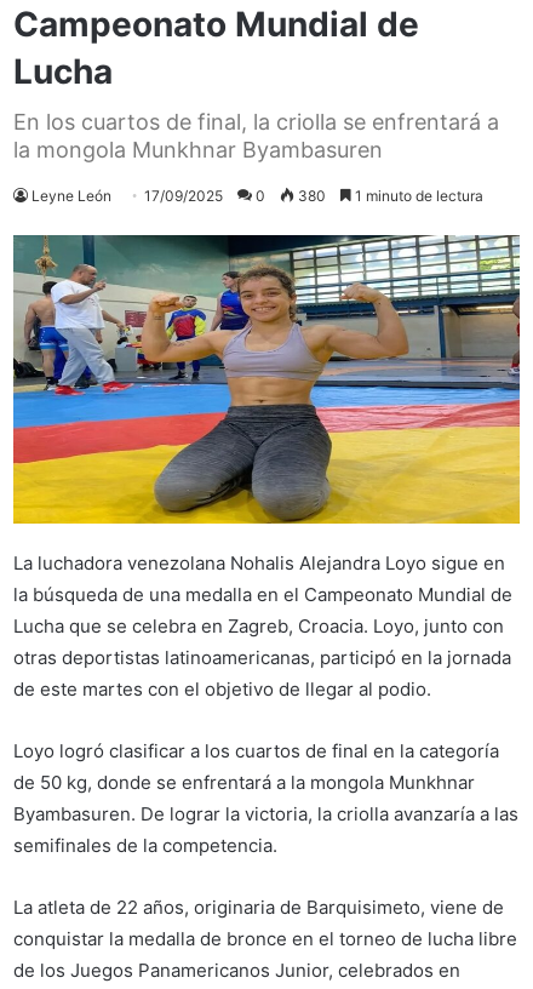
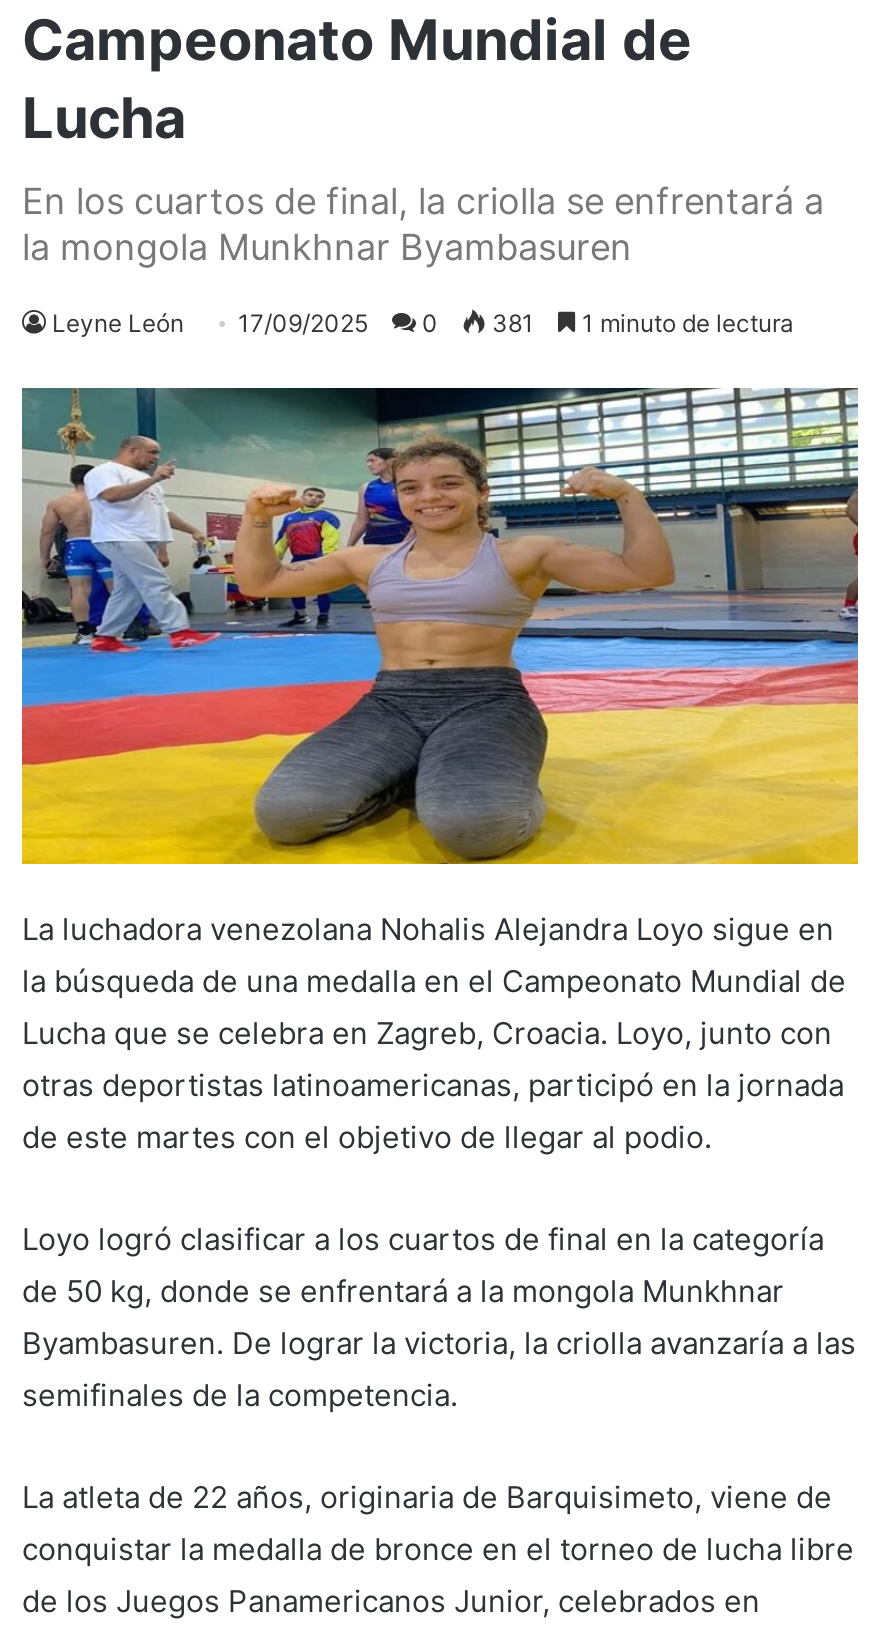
[31,186,483,204] Leyne León 17/09/2025 0 380 1 minuto de lectura -> [52,307,794,337] Leyne León 17/09/2025 0 381 1 minuto de lectura

